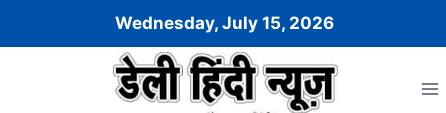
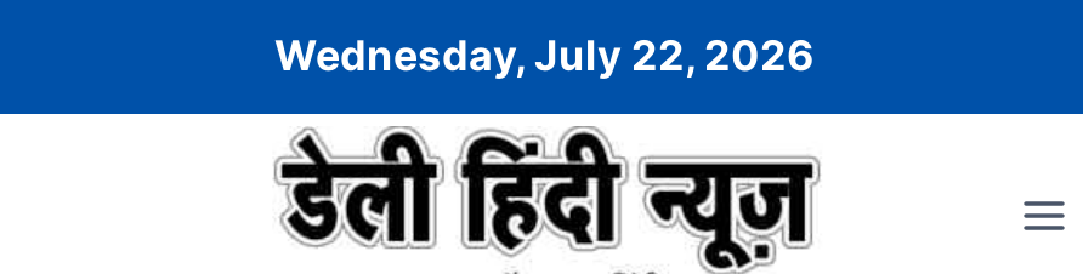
[114,13,333,33] Wednesday, July 15, 2026 -> [274,32,813,80] Wednesday, July 22, 2026

